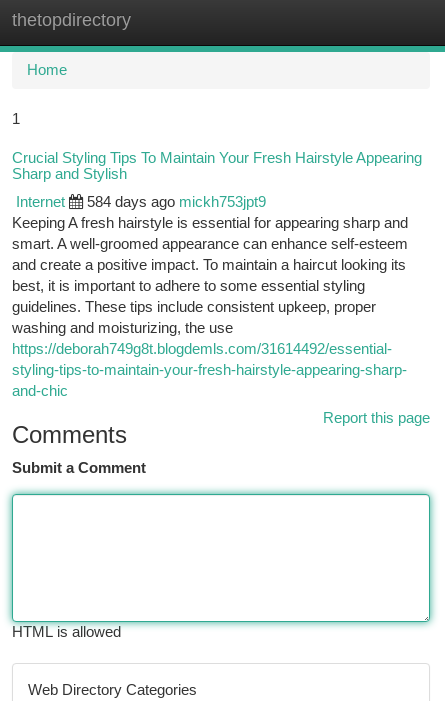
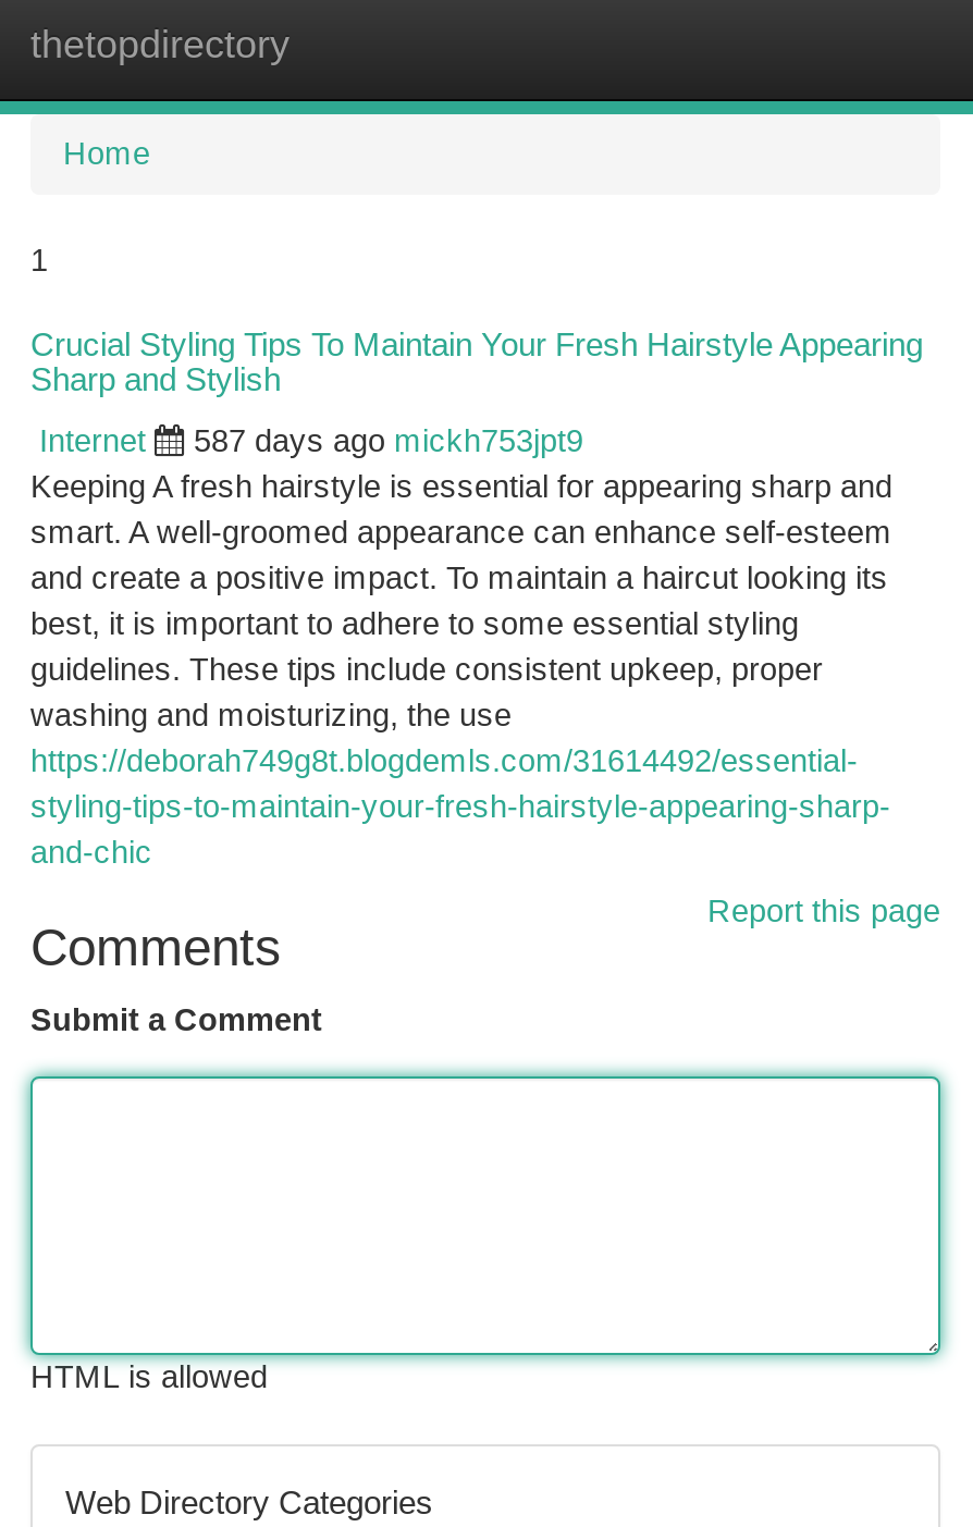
[87,194,266,210] 584 days ago mickh753jpt9 -> [194,423,583,458] 587 days ago mickh753jpt9

